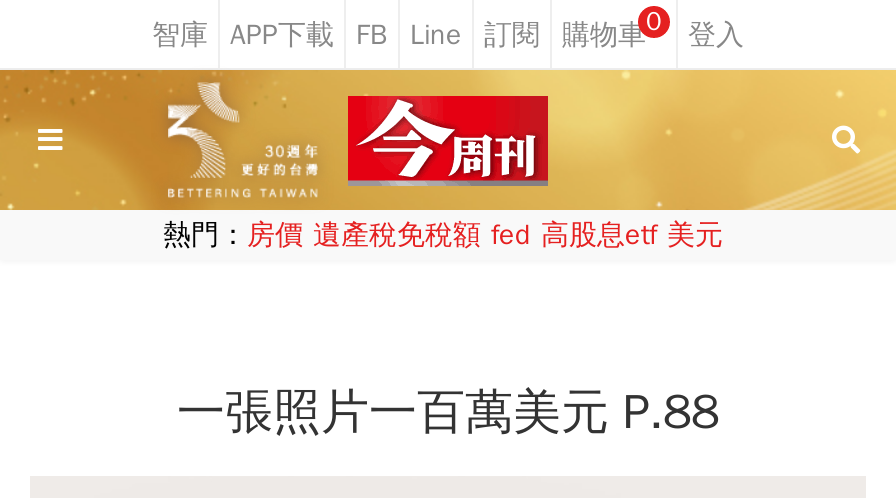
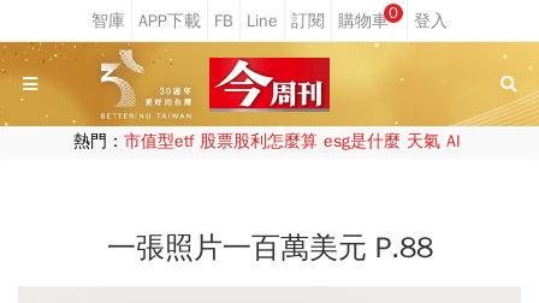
[163,218,723,252] 熱門：房價 遺產稅免稅額 fed 高股息etf 美元 -> [73,131,460,151] 熱門：市值型etf 股票股利怎麼算 esg是什麼 天氣 AI

